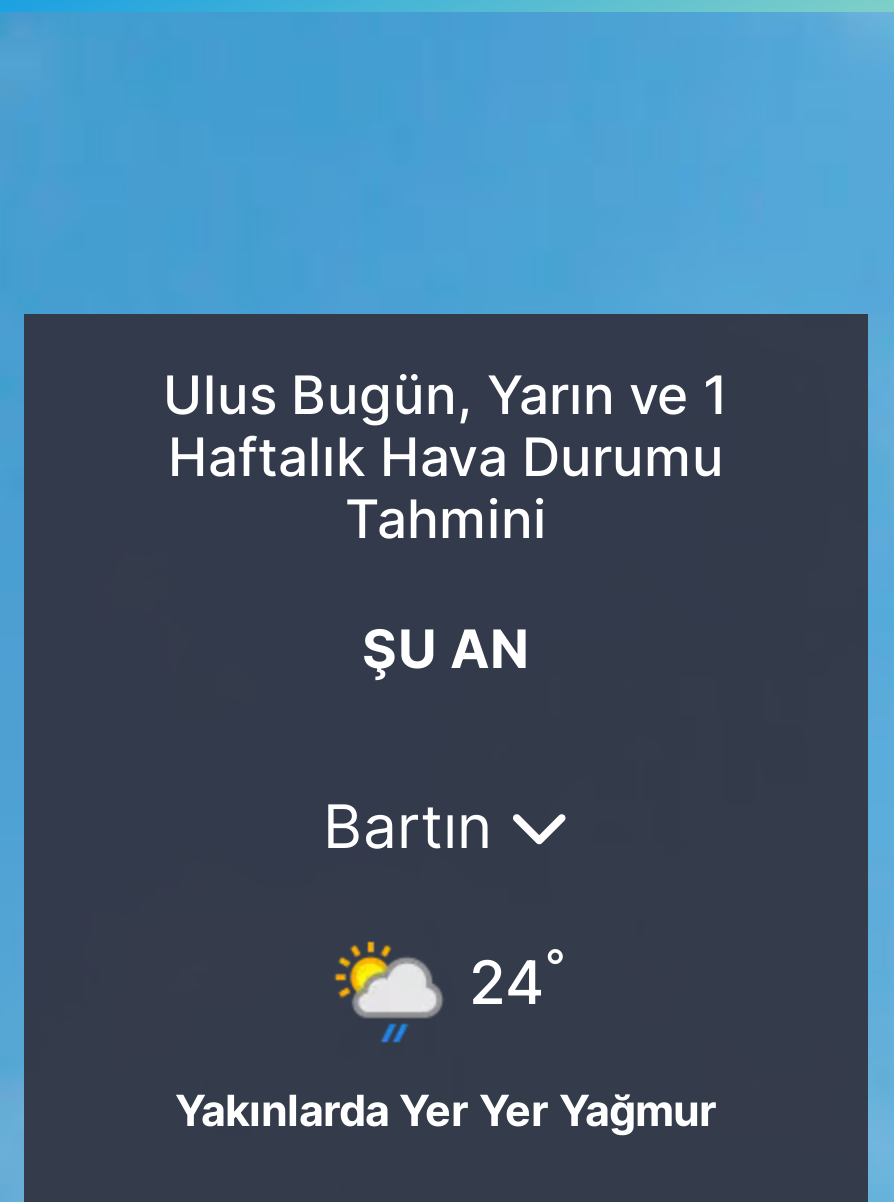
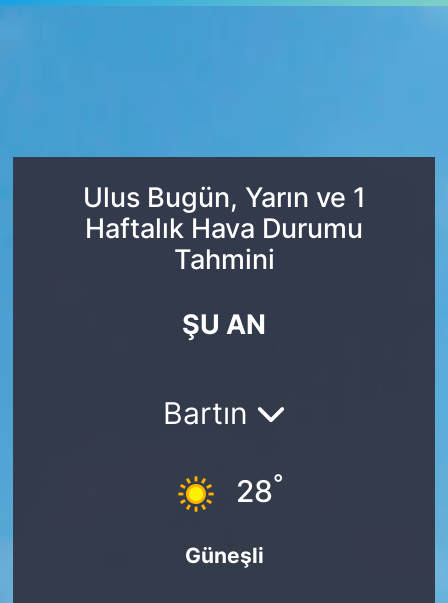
[334,937,567,1044] [image] | 24° -> [169,469,284,521] [image] | 28°
[175,1084,717,1136] Yakınlarda Yer Yer Yağmur -> [184,542,263,568] Güneşli

